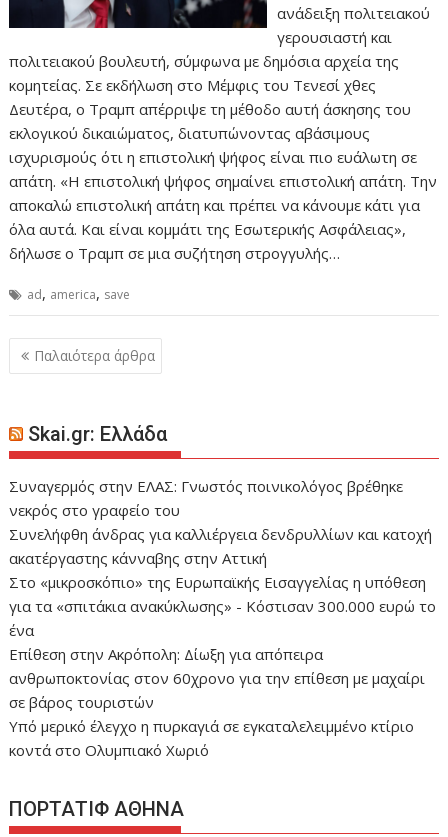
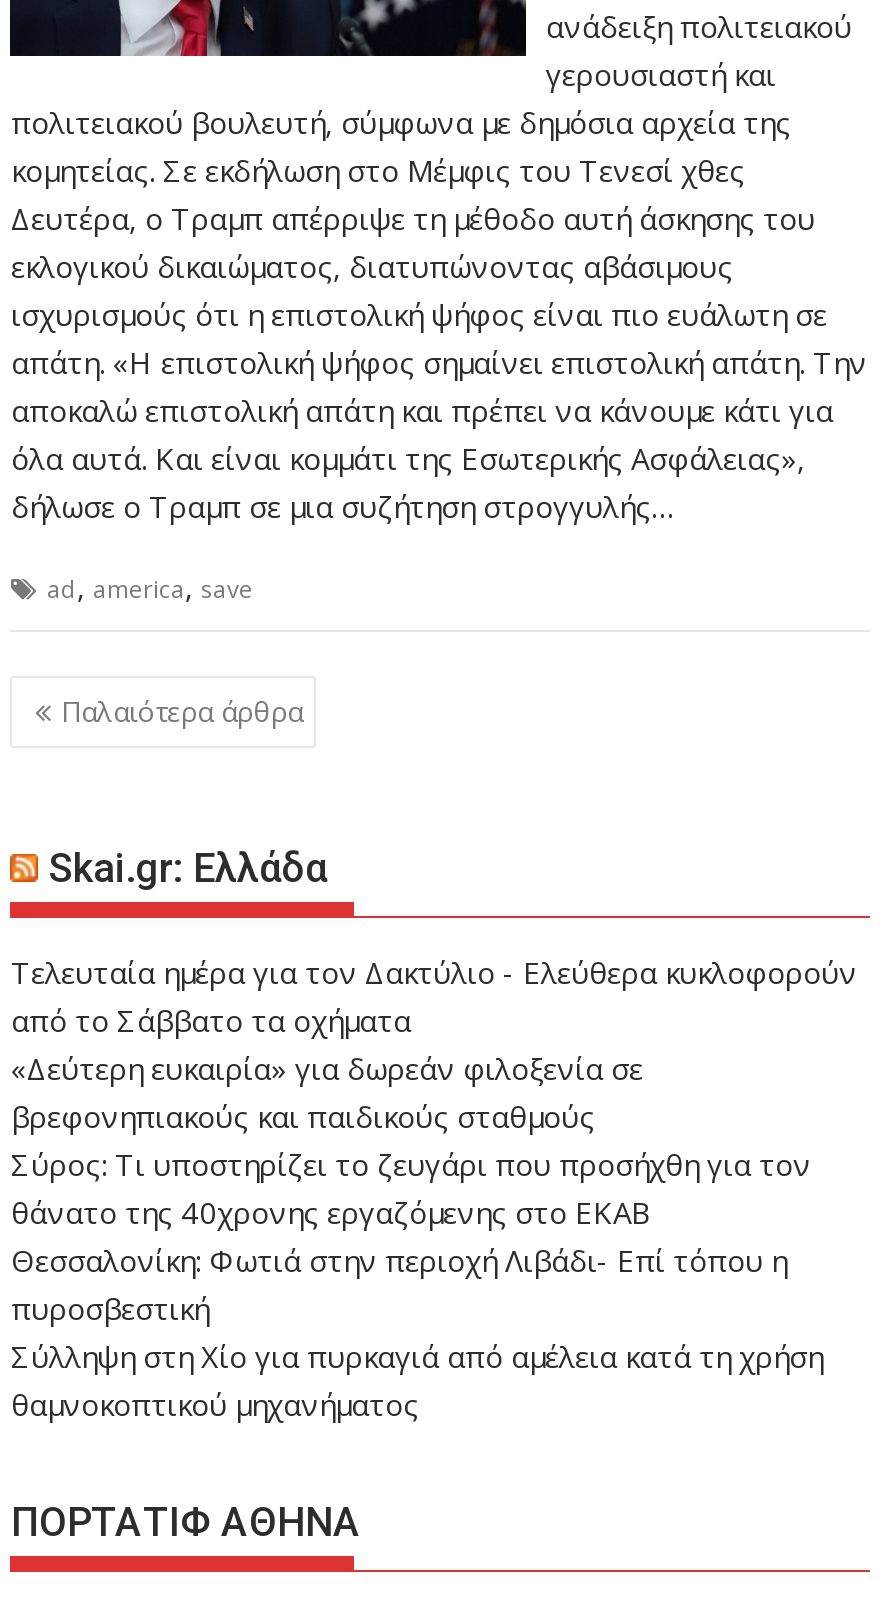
[9,476,436,760] Συναγερμός στην ΕΛΑΣ: Γνωστός ποινικολόγος βρέθηκε | νεκρός στο γραφείο του | Συνελήφθη άνδρας για καλλιέργεια δενδρυλλίων και κατοχή | ακατέργαστης κάνναβης στην Αττική | Στο «μικροσκόπιο» της Ευρωπαϊκής Εισαγγελίας η υπόθεση | για τα «σπιτάκια ανακύκλωσης» - Κόστισαν 300.000 ευρώ το | ένα | Επίθεση στην Ακρόπολη: Δίωξη για απόπειρα | ανθρωποκτονίας στον 60χρονο για την επίθεση με μαχαίρι | σε βάρος τουριστών | Υπό μερικό έλεγχο η πυρκαγιά σε εγκαταλελειμμένο κτίριο | κοντά στο Ολυμπιακό Χωριό -> [11,952,857,1424] Τελευταία ημέρα για τον Δακτύλιο - Ελεύθερα κυκλοφορούν | από το Σάββατο τα οχήματα | «Δεύτερη ευκαιρία» για δωρεάν φιλοξενία σε | βρεφονηπιακούς και παιδικούς σταθμούς | Σύρος: Τι υποστηρίζει το ζευγάρι που προσήχθη για τον | θάνατο της 40χρονης εργαζόμενης στο ΕΚΑΒ | Θεσσαλονίκη: Φωτιά στην περιοχή Λιβάδι- Επί τόπου η | πυροσβεστική | Σύλληψη στη Χίο για πυρκαγιά από αμέλεια κατά τη χρήση | θαμνοκοπτικού μηχανήματος

